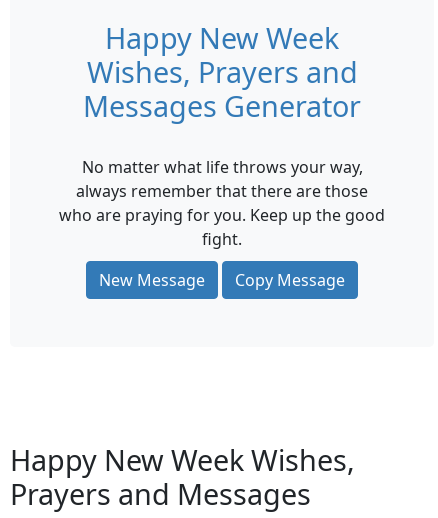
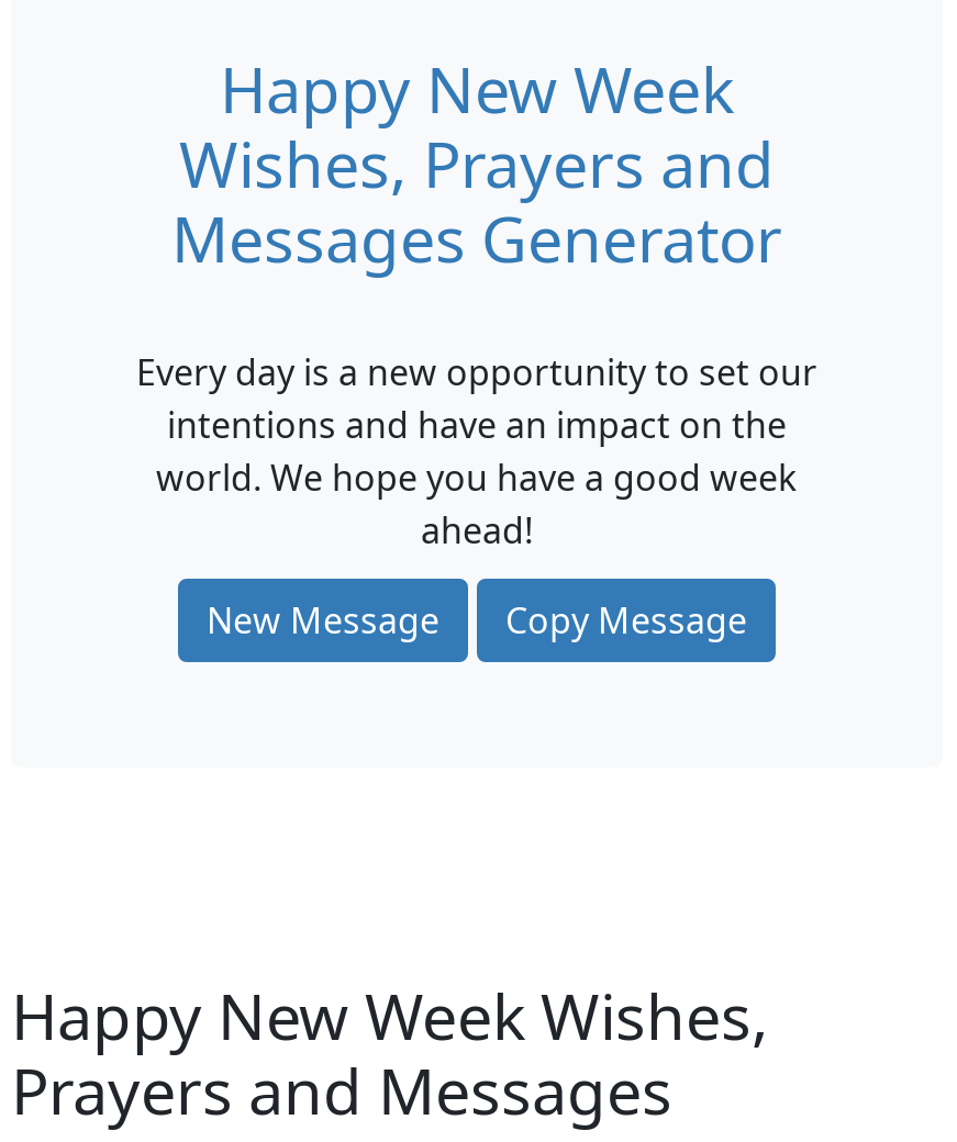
[59,156,385,250] No matter what life throws your way, | always remember that there are those | who are praying for you. Keep up the good | fight. -> [136,348,817,555] Every day is a new opportunity to set our | intentions and have an impact on the | world. We hope you have a good week | ahead!

